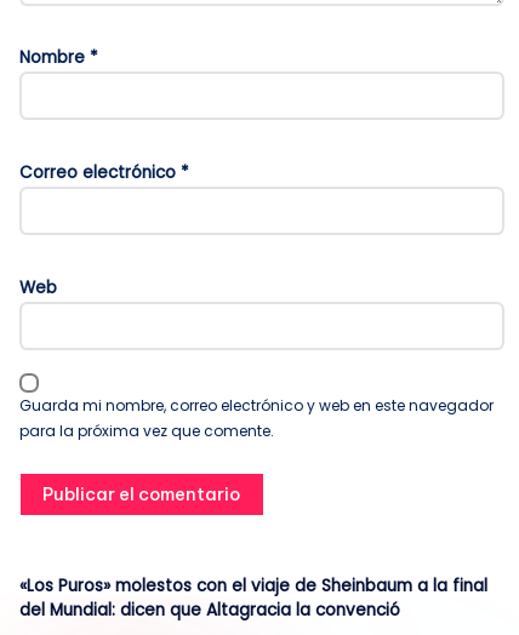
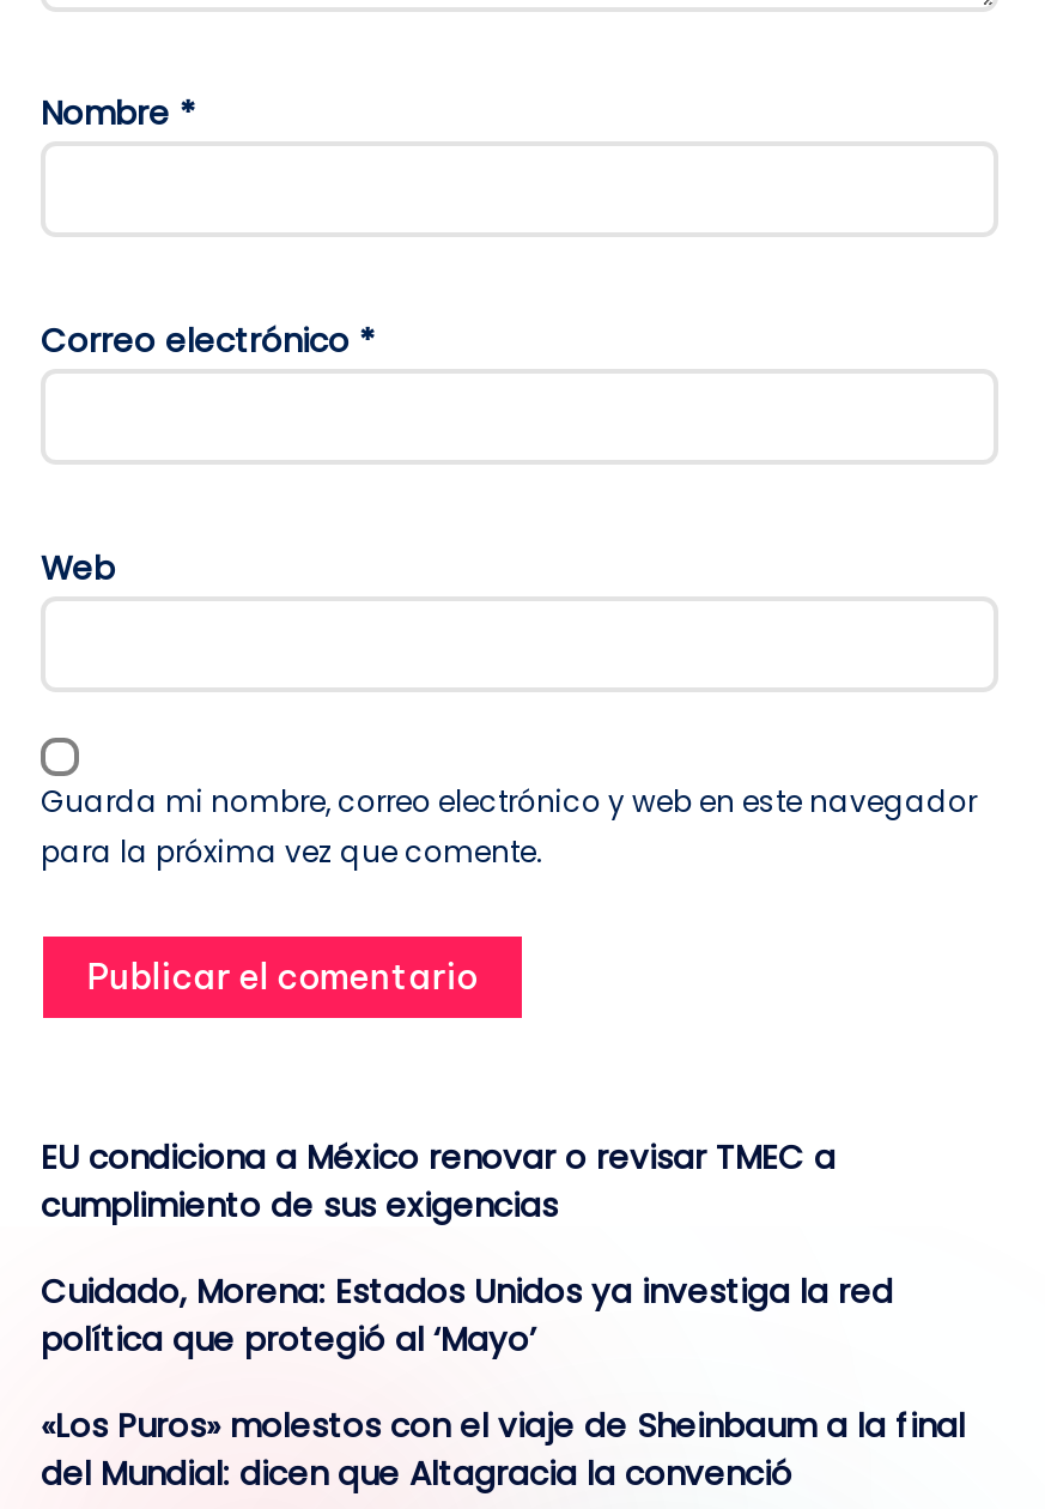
none -> [41,1136,893,1364] EU condiciona a México renovar o revisar TMEC a | cumplimiento de sus exigencias | Cuidado, Morena: Estados Unidos ya investiga la red | política que protegió al ‘Mayo’

